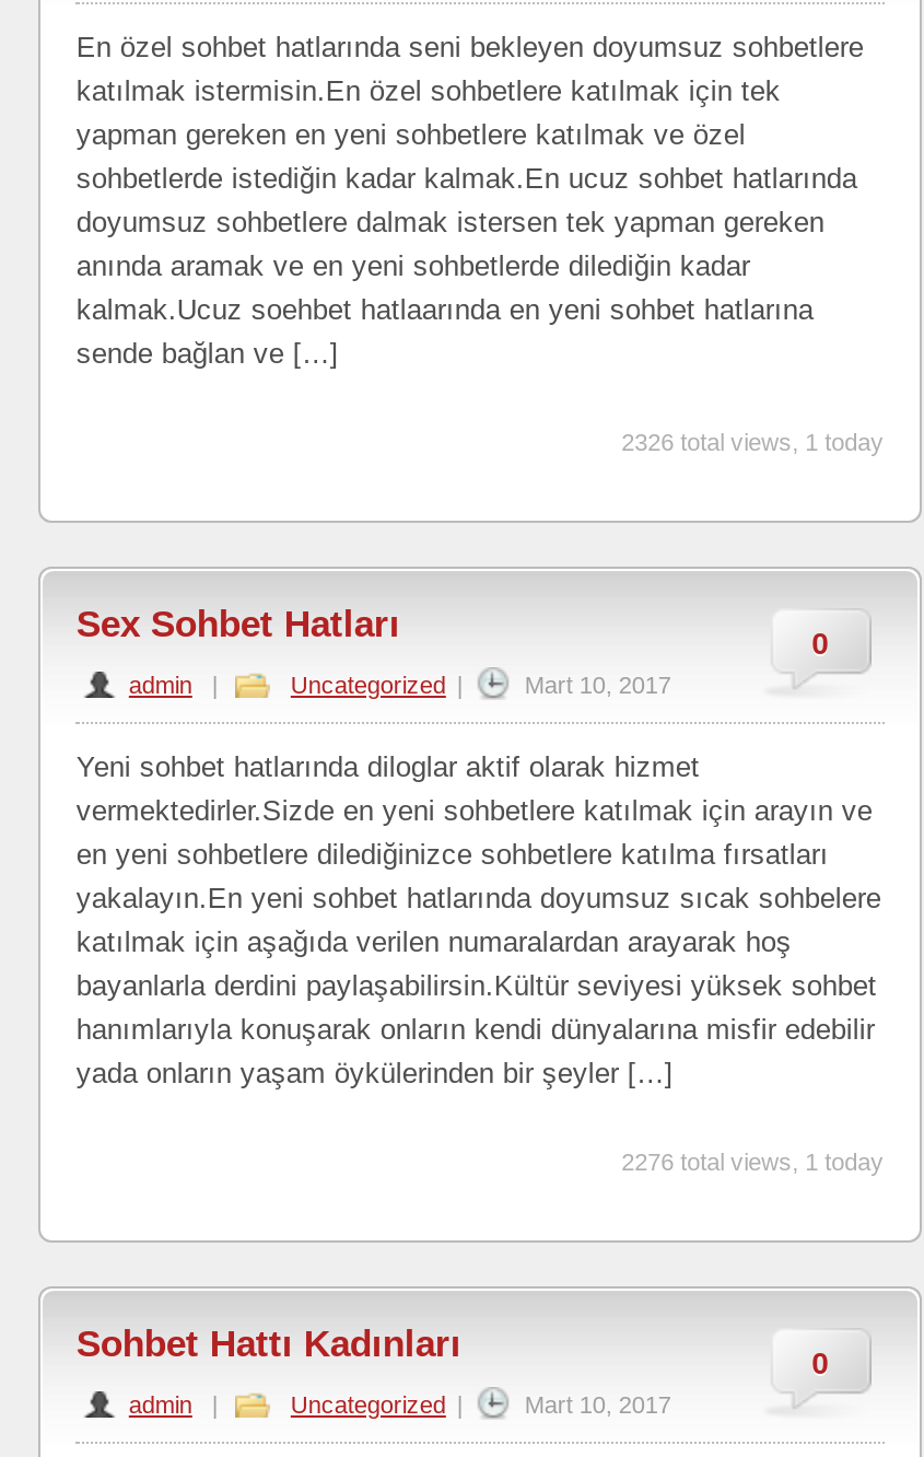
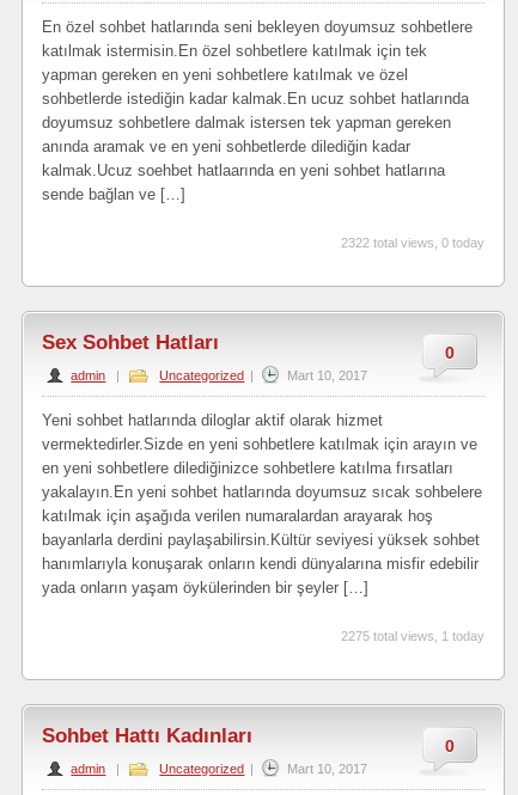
[621,429,884,455] 2326 total views, 1 today -> [340,236,484,250] 2322 total views, 0 today
[621,1149,884,1175] 2276 total views, 1 today -> [340,629,484,643] 2275 total views, 1 today

